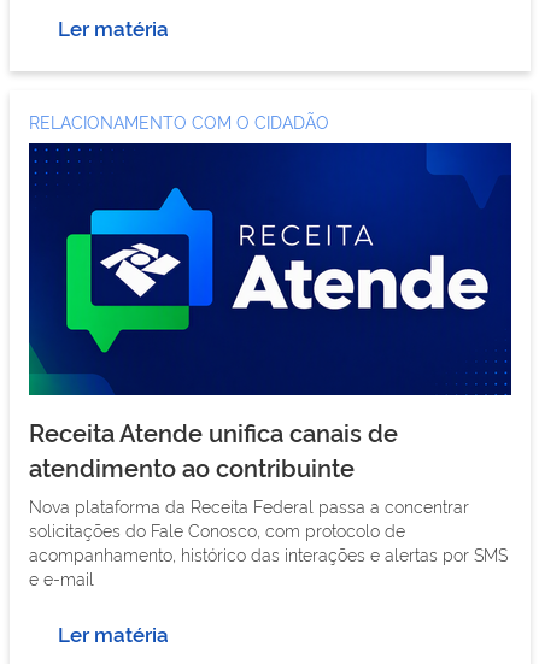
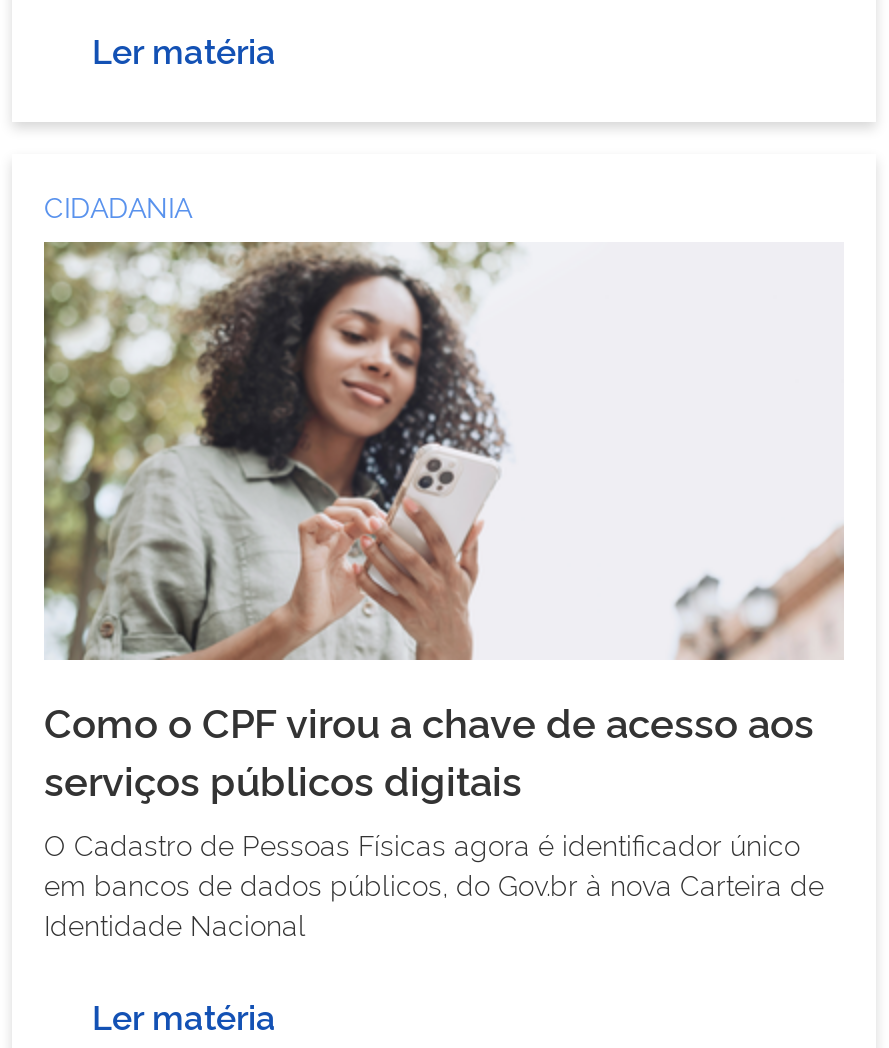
[29,110,329,133] RELACIONAMENTO COM O CIDADÃO -> [44,186,192,224] CIDADANIA
[28,142,512,590] [image] | Receita Atende unifica canais de | atendimento ao contribuinte | Nova plataforma da Receita Federal passa a concentrar | solicitações do Fale Conosco, com protocolo de | acompanhamento, histórico das interações e alertas por SMS | e e-mail -> [42,240,846,942] [image] | Como o CPF virou a chave de acesso aos | serviços públicos digitais | O Cadastro de Pessoas Físicas agora é identificador único | em bancos de dados públicos, do Gov.br à nova Carteira de | Identidade Nacional

